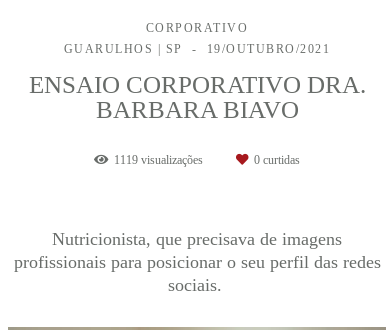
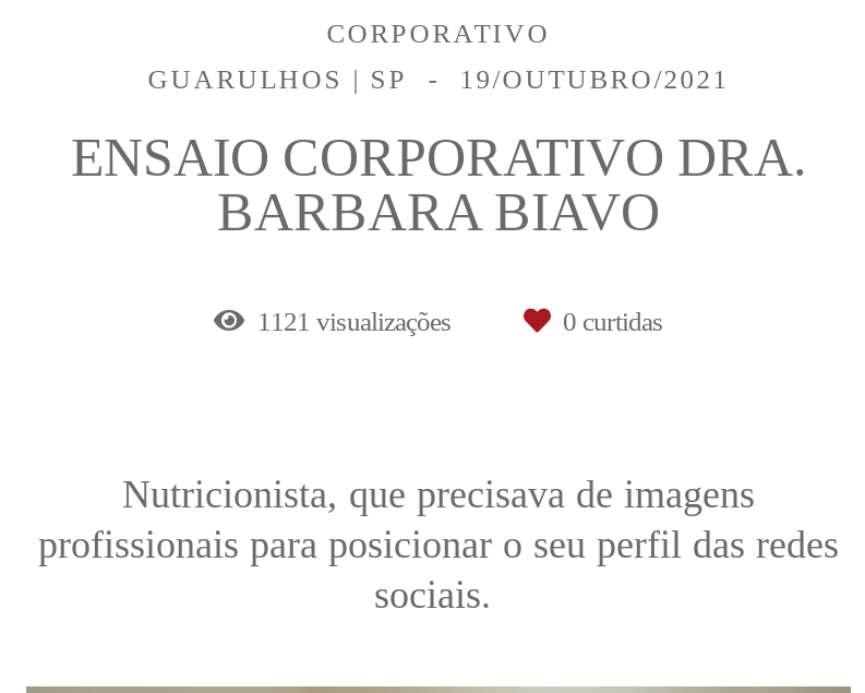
[114,153,206,167] 1119 visualizações -> [257,307,458,337] 1121 visualizações

